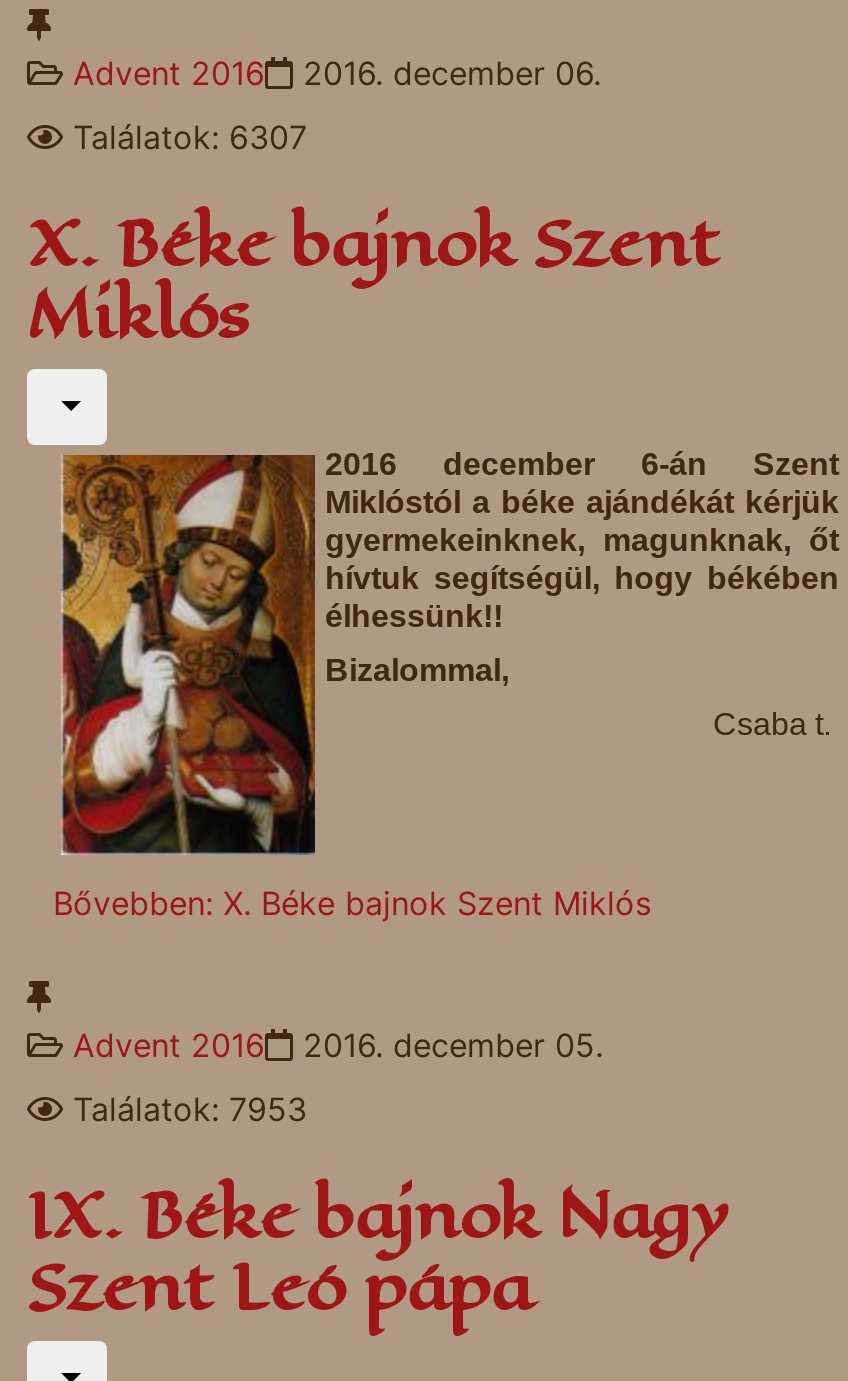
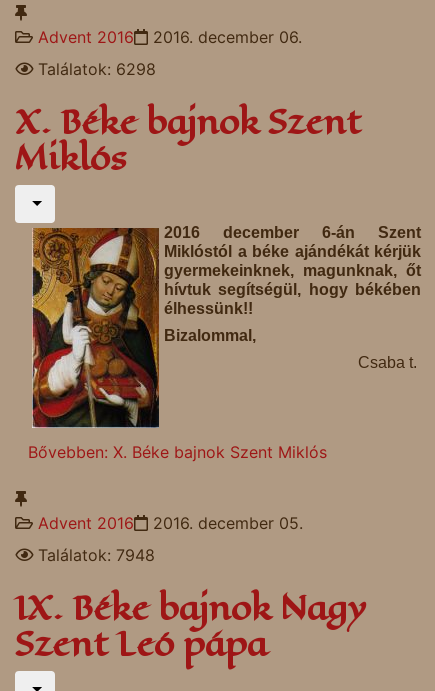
[73,117,307,157] Találatok: 6307 -> [38,59,156,79] Találatok: 6298
[73,1089,307,1129] Találatok: 7953 -> [38,545,155,565] Találatok: 7948

